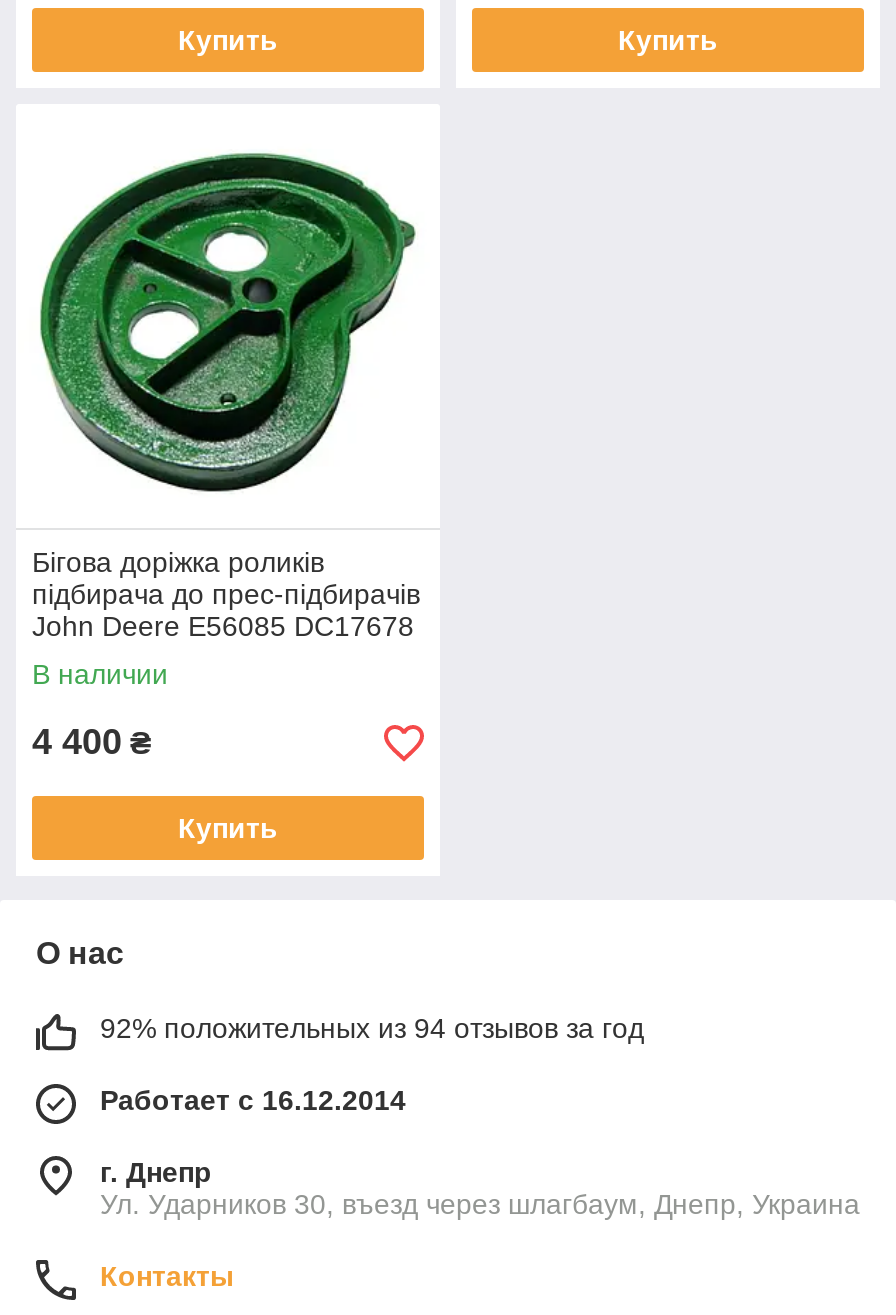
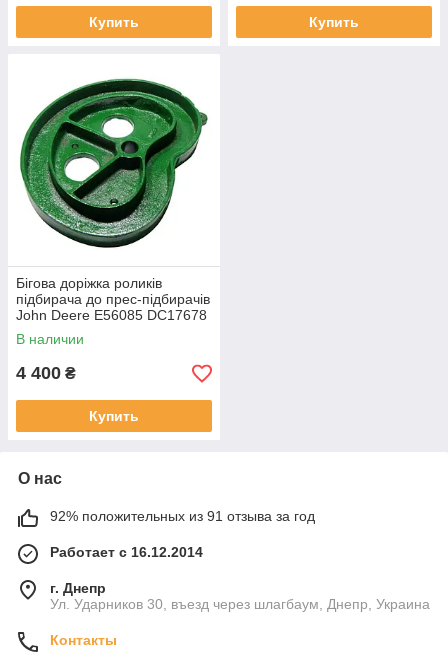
[100,1012,644,1044] 92% положительных из 94 отзывов за год -> [50,508,315,524] 92% положительных из 91 отзыва за год

